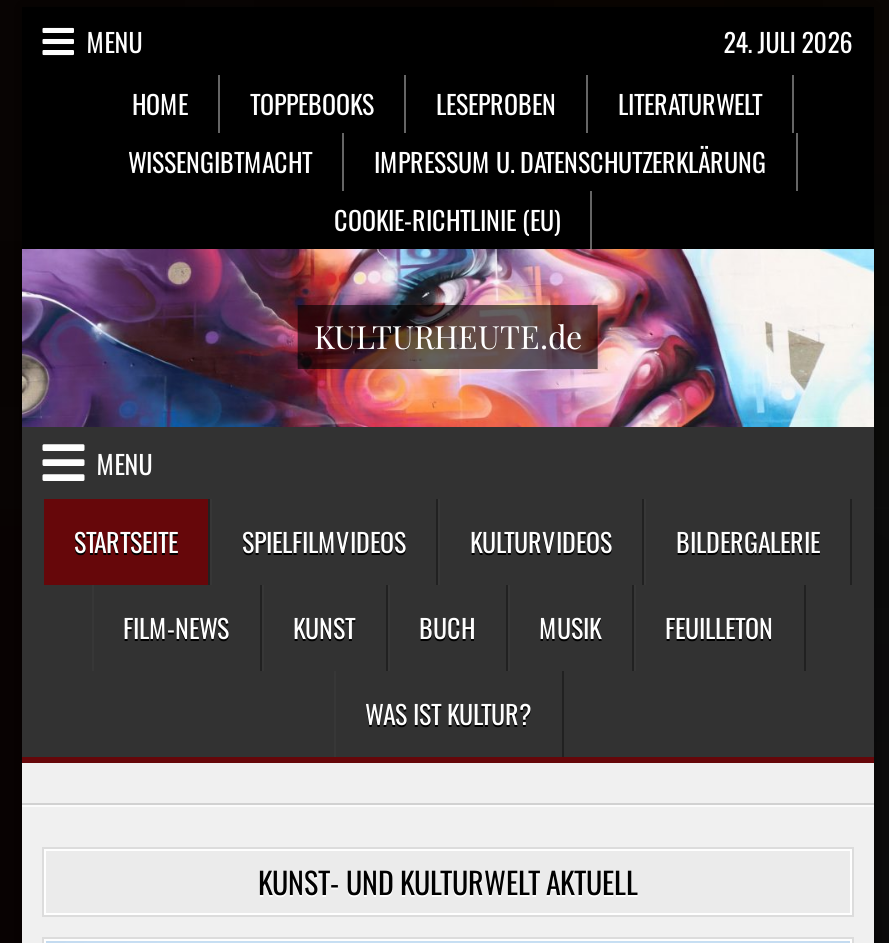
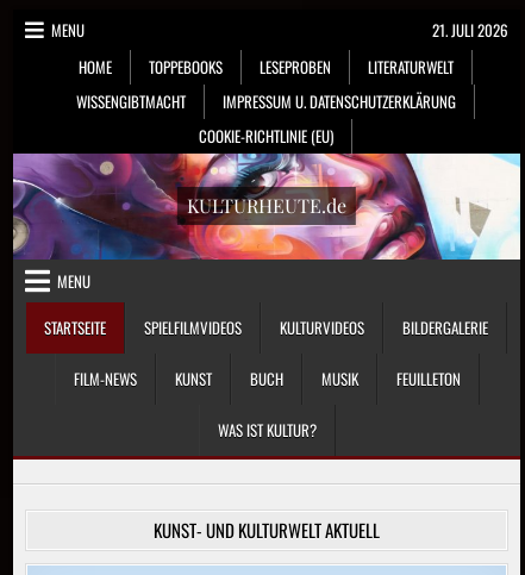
[724,21,854,61] 24. JULI 2026 -> [432,18,508,42] 21. JULI 2026

